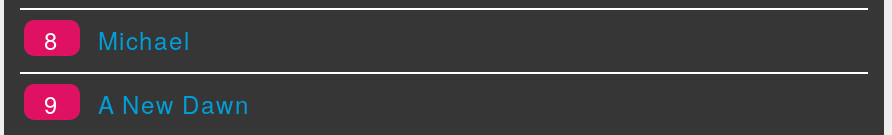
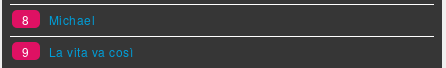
[98,86,250,120] A New Dawn -> [49,43,133,60] La vita va così

